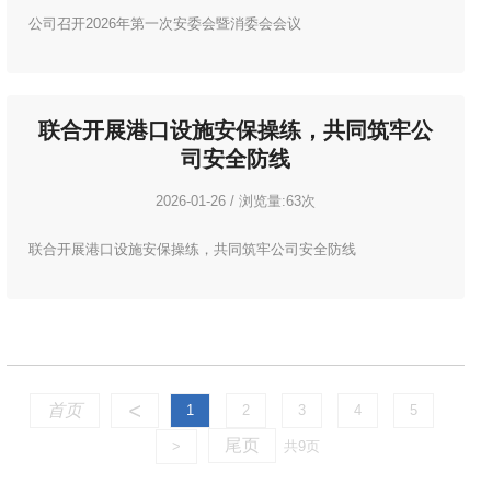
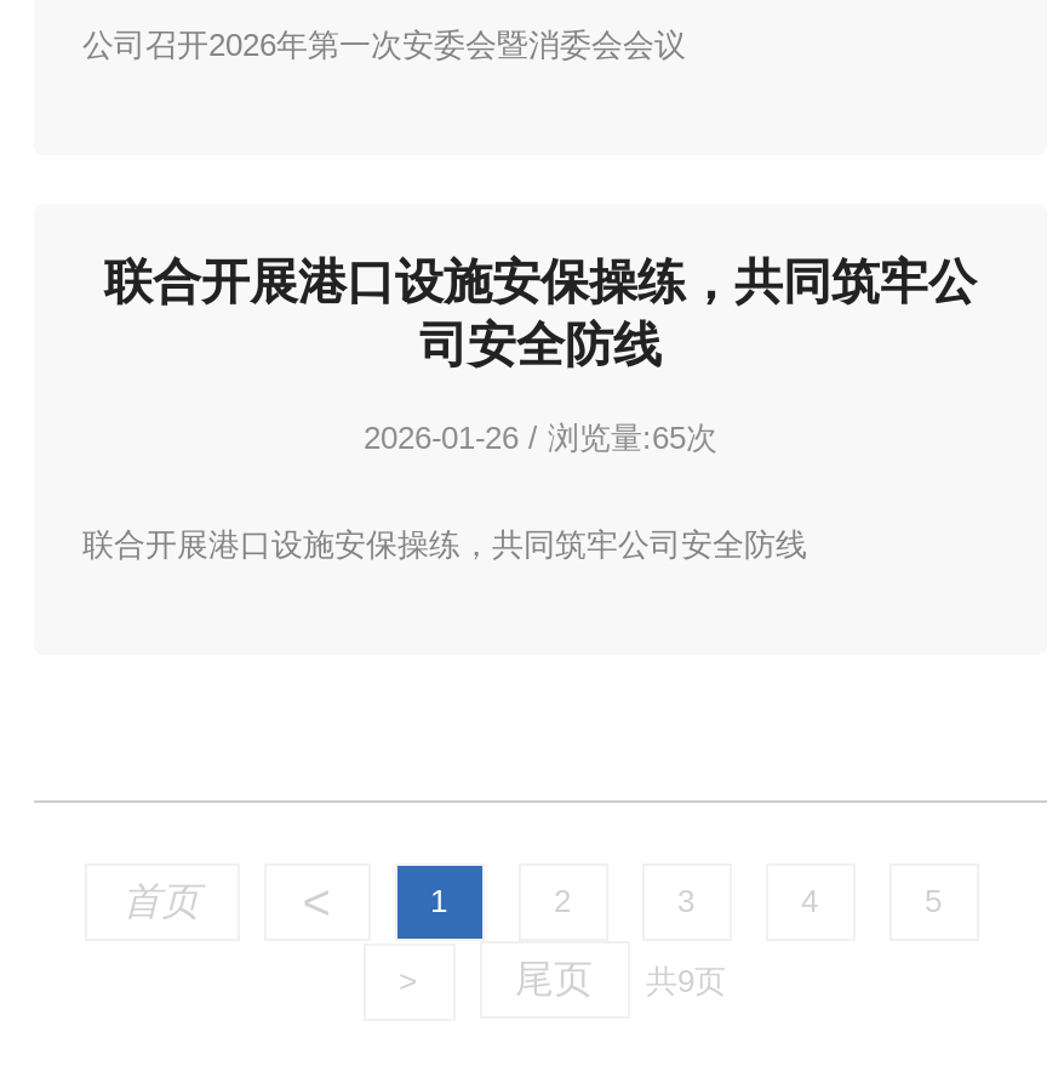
[156,192,316,209] 2026-01-26 / 浏览量:63次 -> [364,419,717,455] 2026-01-26 / 浏览量:65次

